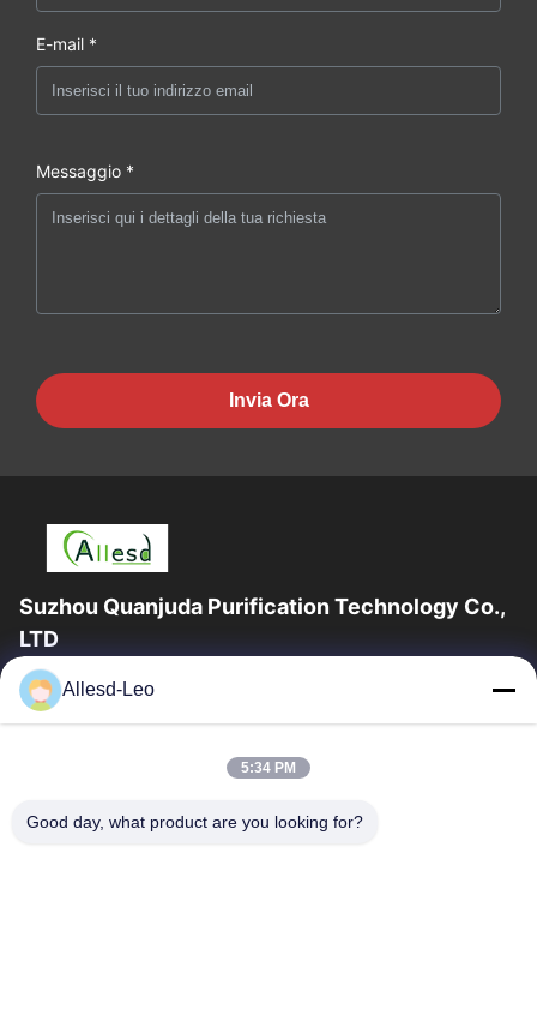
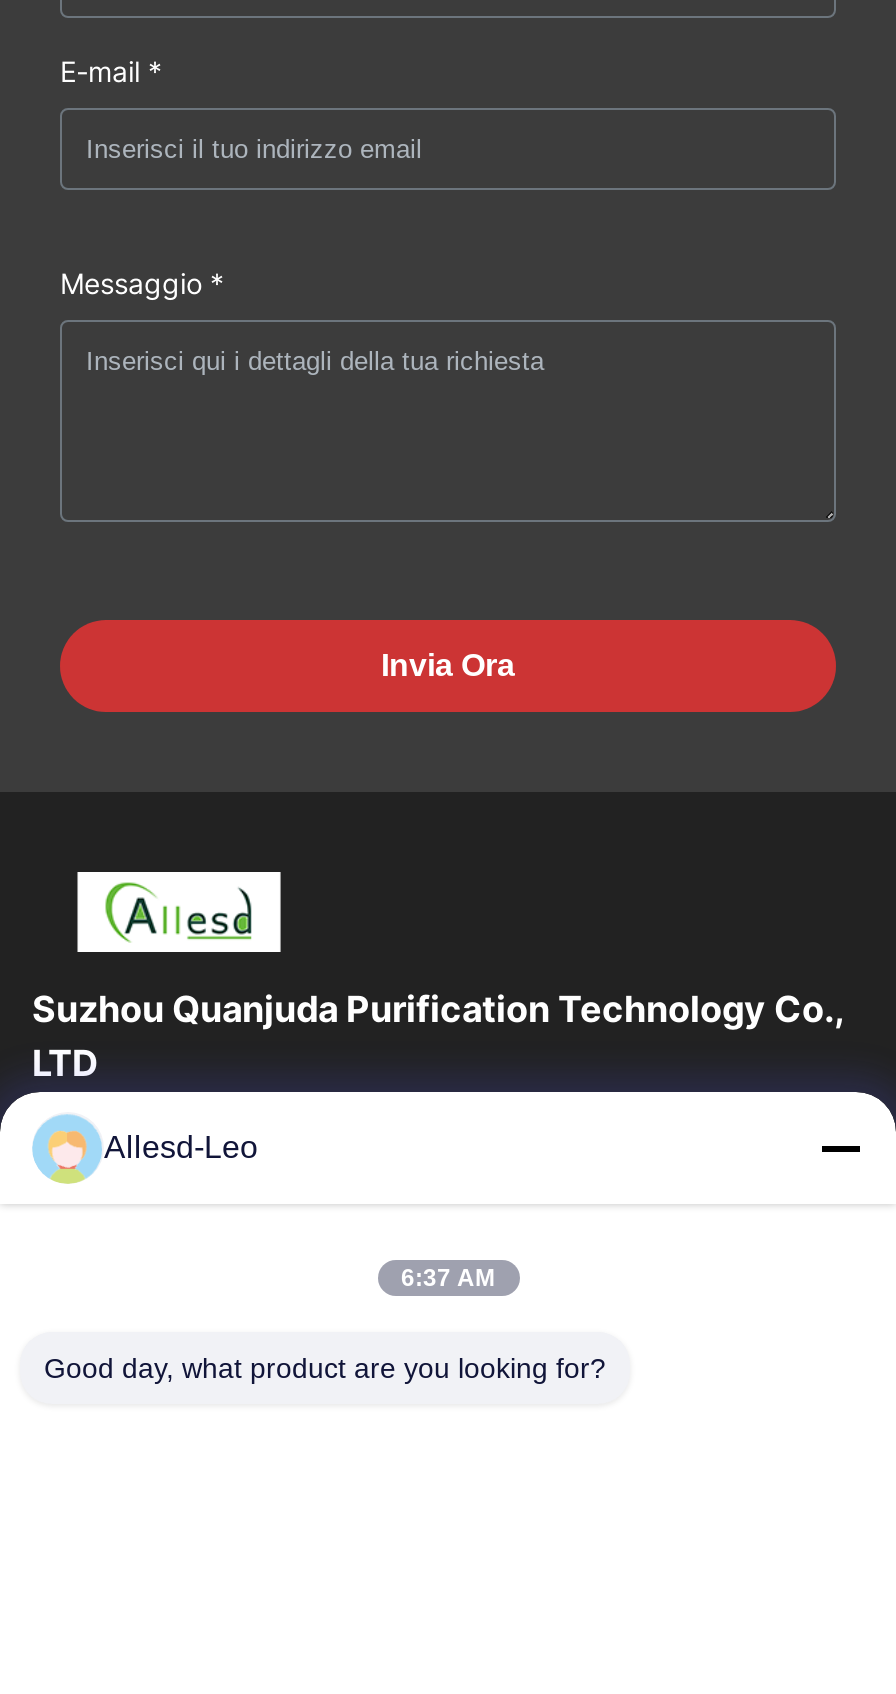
[241,759,296,776] 5:34 PM -> [401,1264,495,1292] 6:37 AM

